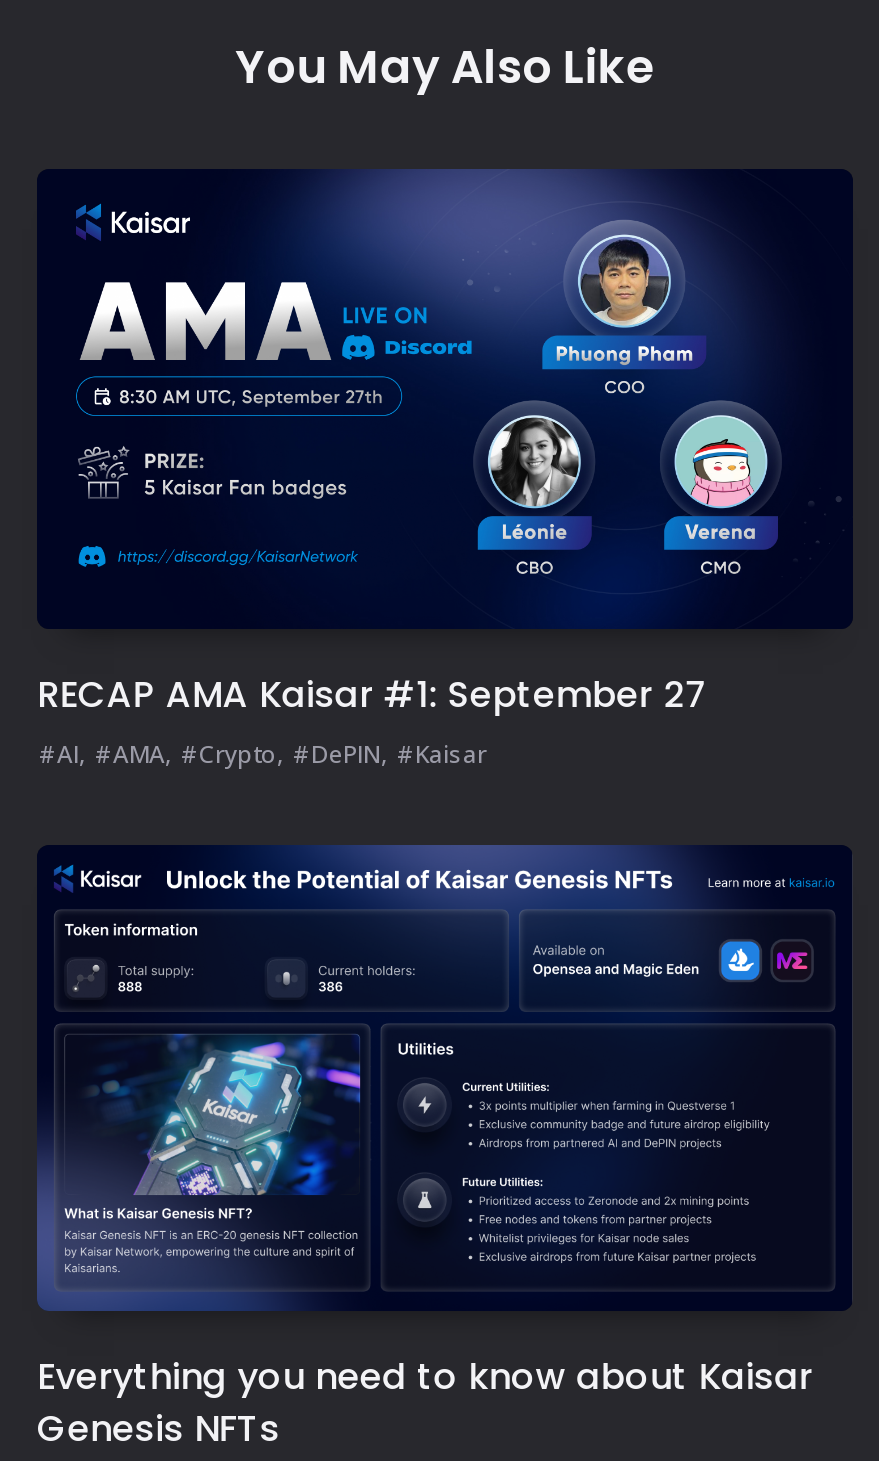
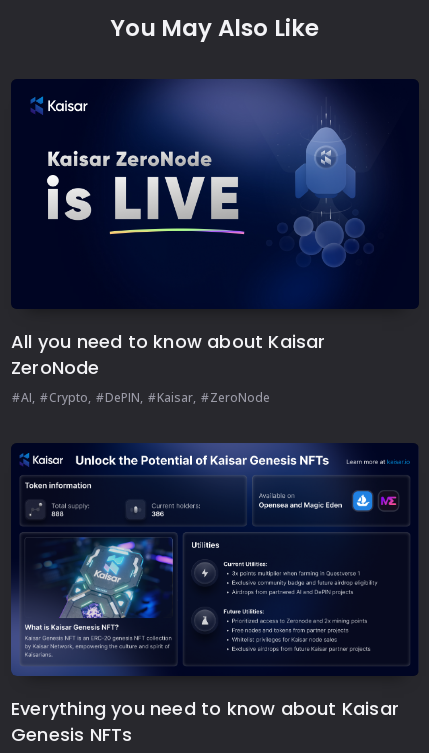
[75,219,779,575] [image] -> [40,105,376,269] [image]
[37,668,708,718] RECAP AMA Kaisar #1: September 27 -> [11,329,326,380] All you need to know about Kaisar | ZeroNode
[113,736,177,770] AMA, -> none
[415,736,487,770] Kaisar -> [157,389,270,406] Kaisar, | ZeroNode

